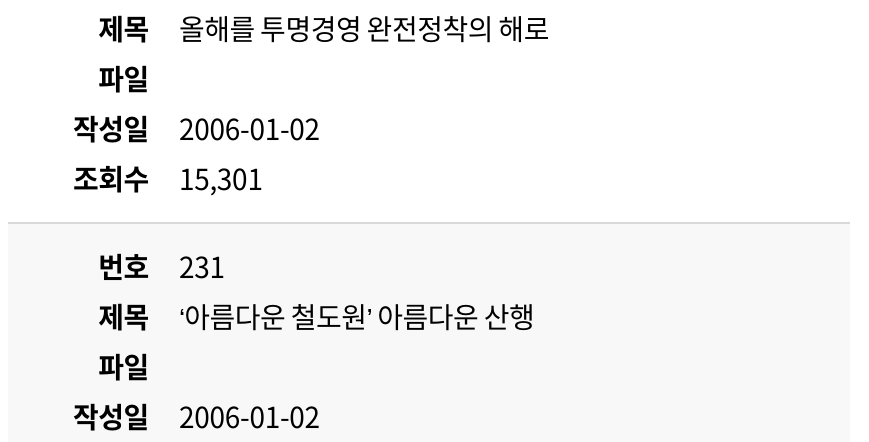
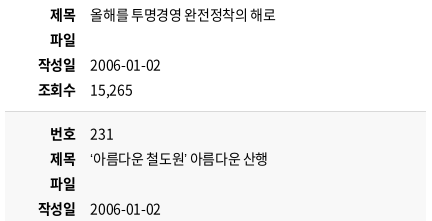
[73,158,263,198] 조회수 15,301 -> [37,79,132,99] 조회수 15,265

